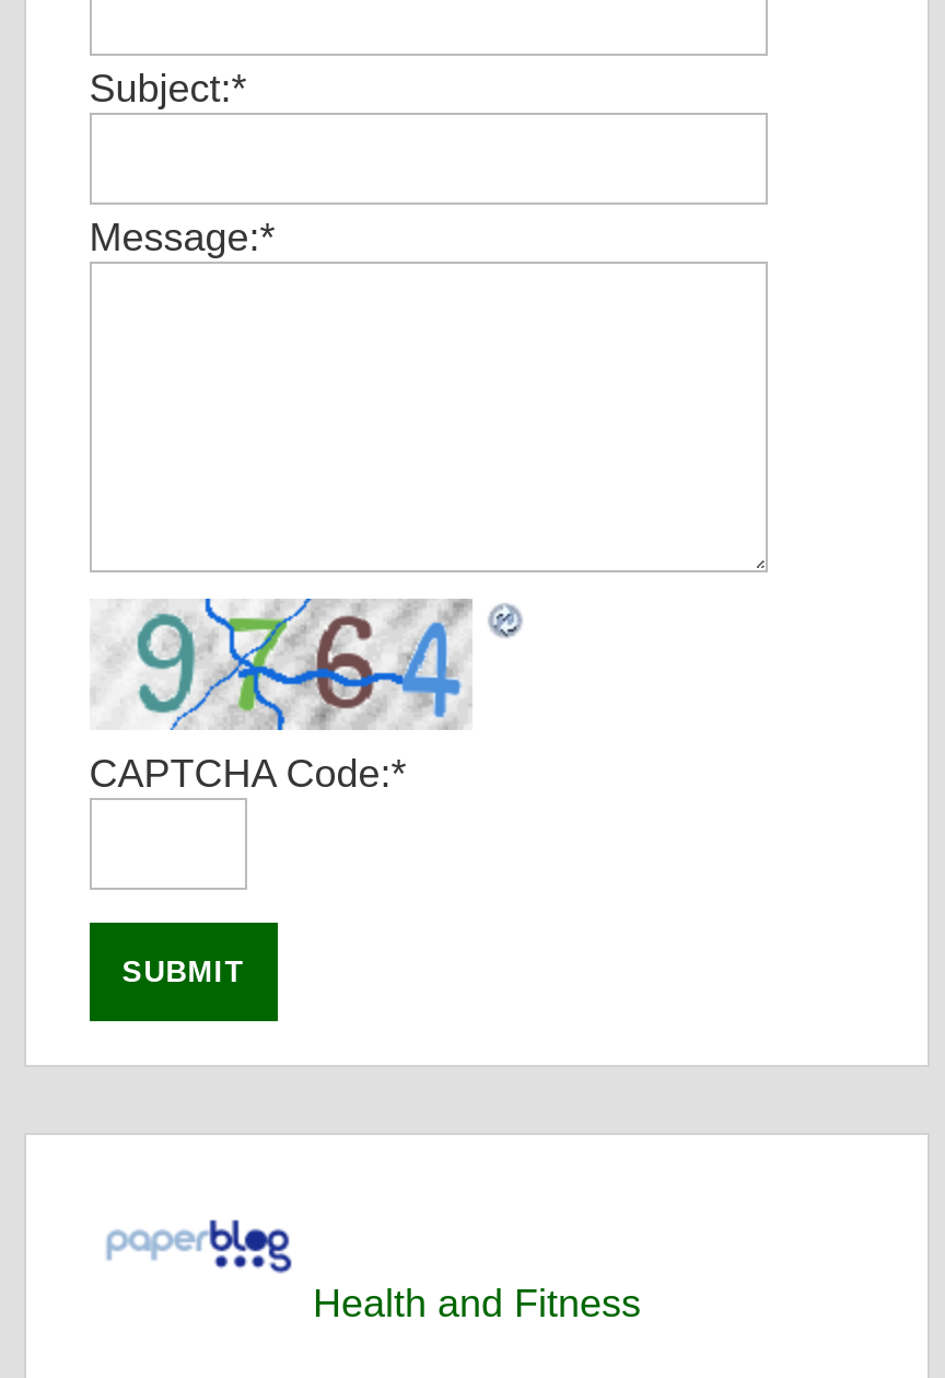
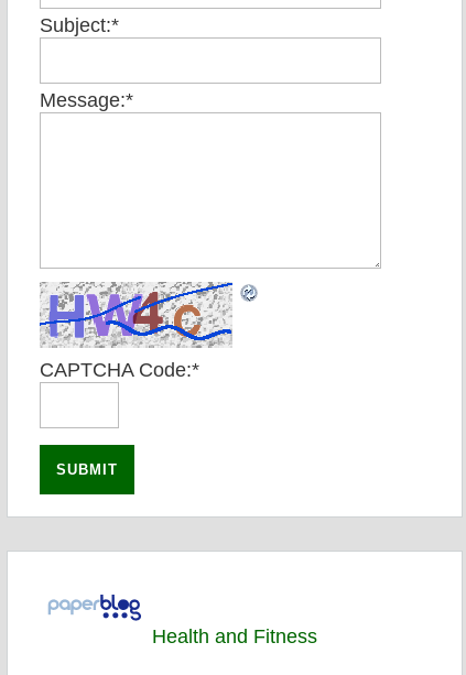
[90,597,470,730] [image] -> [39,282,234,348] [image]

